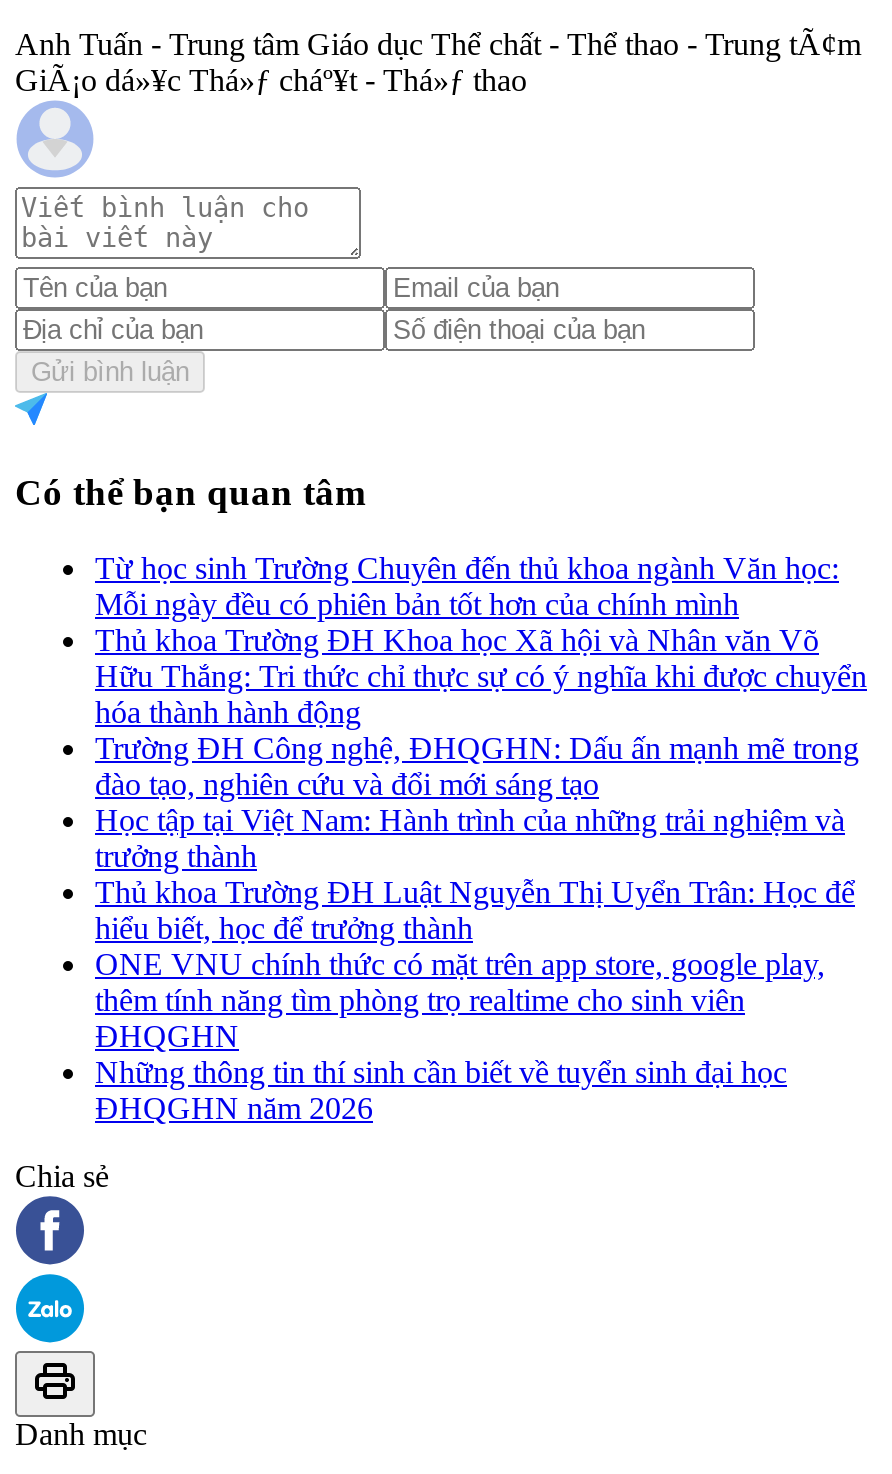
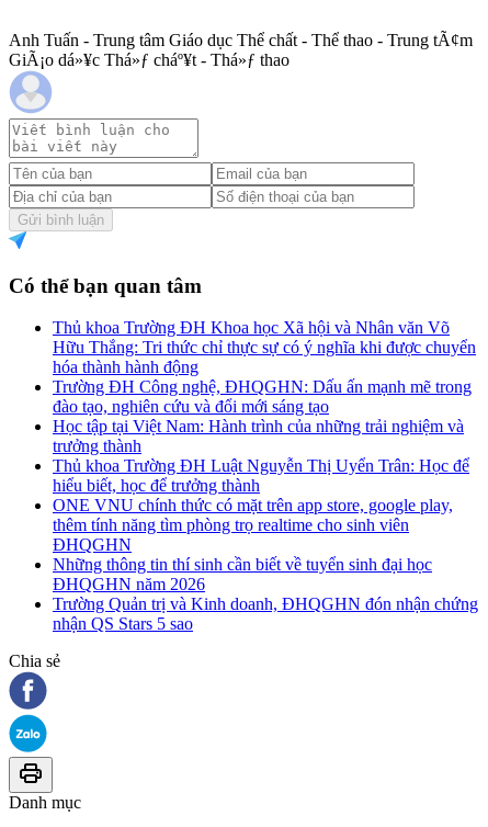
[95,551,839,621] Từ học sinh Trường Chuyên đến thủ khoa ngành Văn học: | Mỗi ngày đều có phiên bản tốt hơn của chính mình -> none
moved [95,623,867,1125] -> [53,318,476,594]: Thủ khoa Trường ĐH Khoa học Xã hội và Nhân văn Võ | Hữu Thắng: Tri thức chỉ thực sự có ý nghĩa khi được chuyển | hóa thành hành động | ... | Những thông tin thí sinh cần biết về tuyển sinh đại học | ĐHQGHN năm 2026
none -> [53,595,478,633] Trường Quản trị và Kinh doanh, ĐHQGHN đón nhận chứng | nhận QS Stars 5 sao

